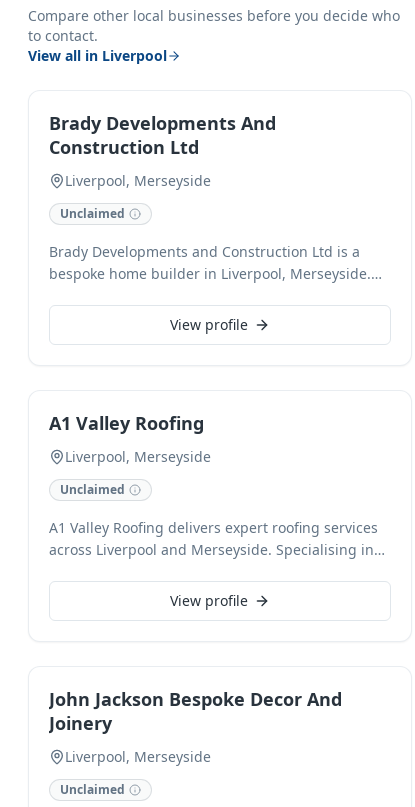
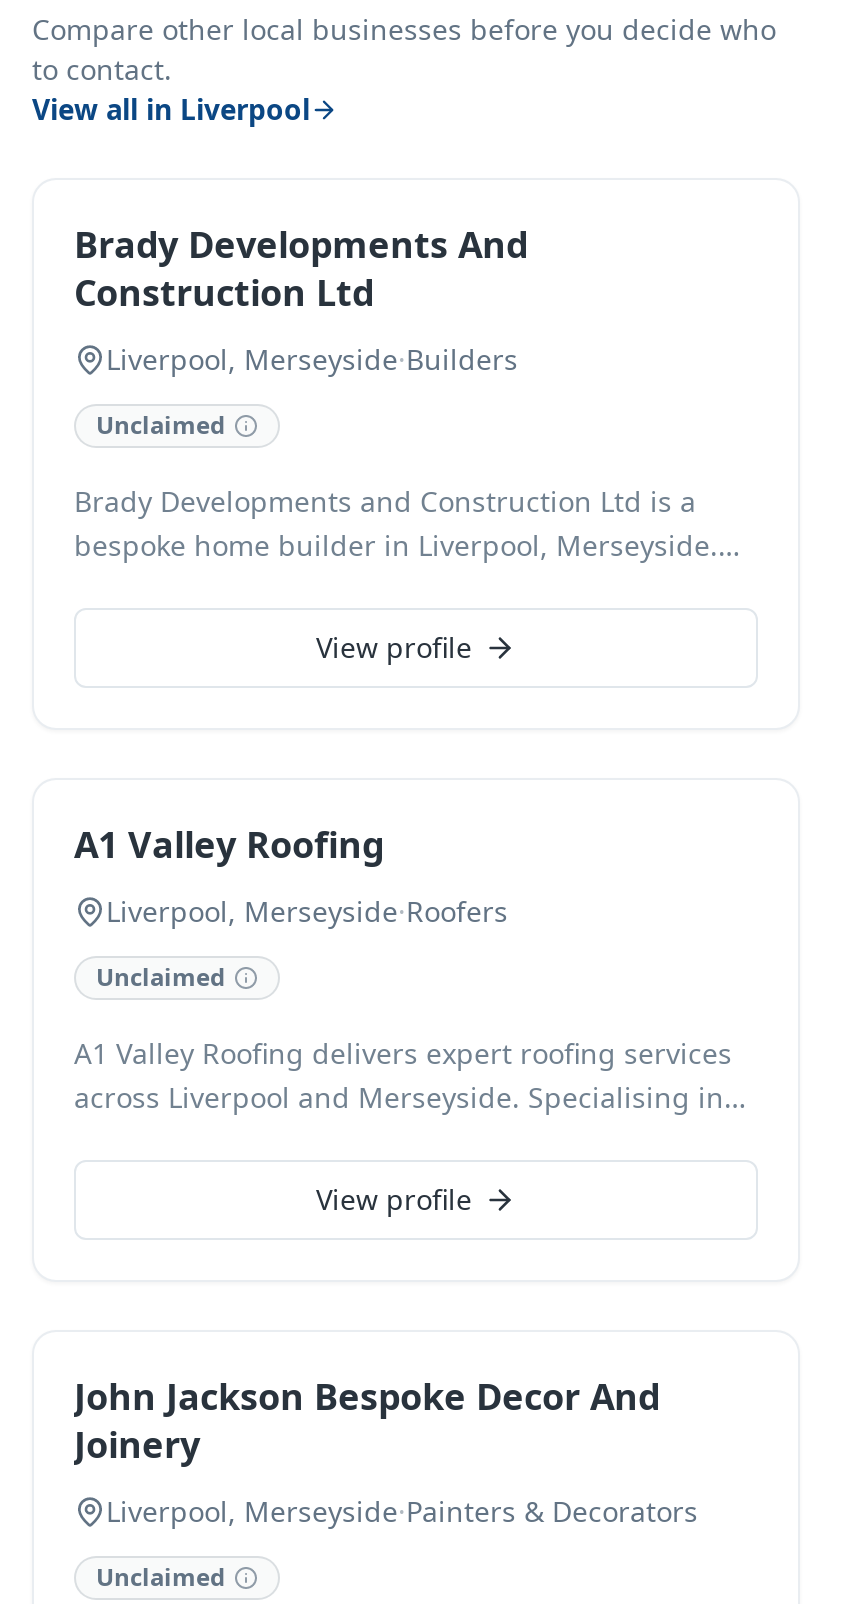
[65,171,211,190] Liverpool, Merseyside -> [106,340,518,378] Liverpool, Merseyside·Builders
[65,447,211,466] Liverpool, Merseyside -> [106,892,508,930] Liverpool, Merseyside·Roofers
[65,747,211,766] Liverpool, Merseyside -> [106,1492,698,1530] Liverpool, Merseyside·Painters & Decorators

